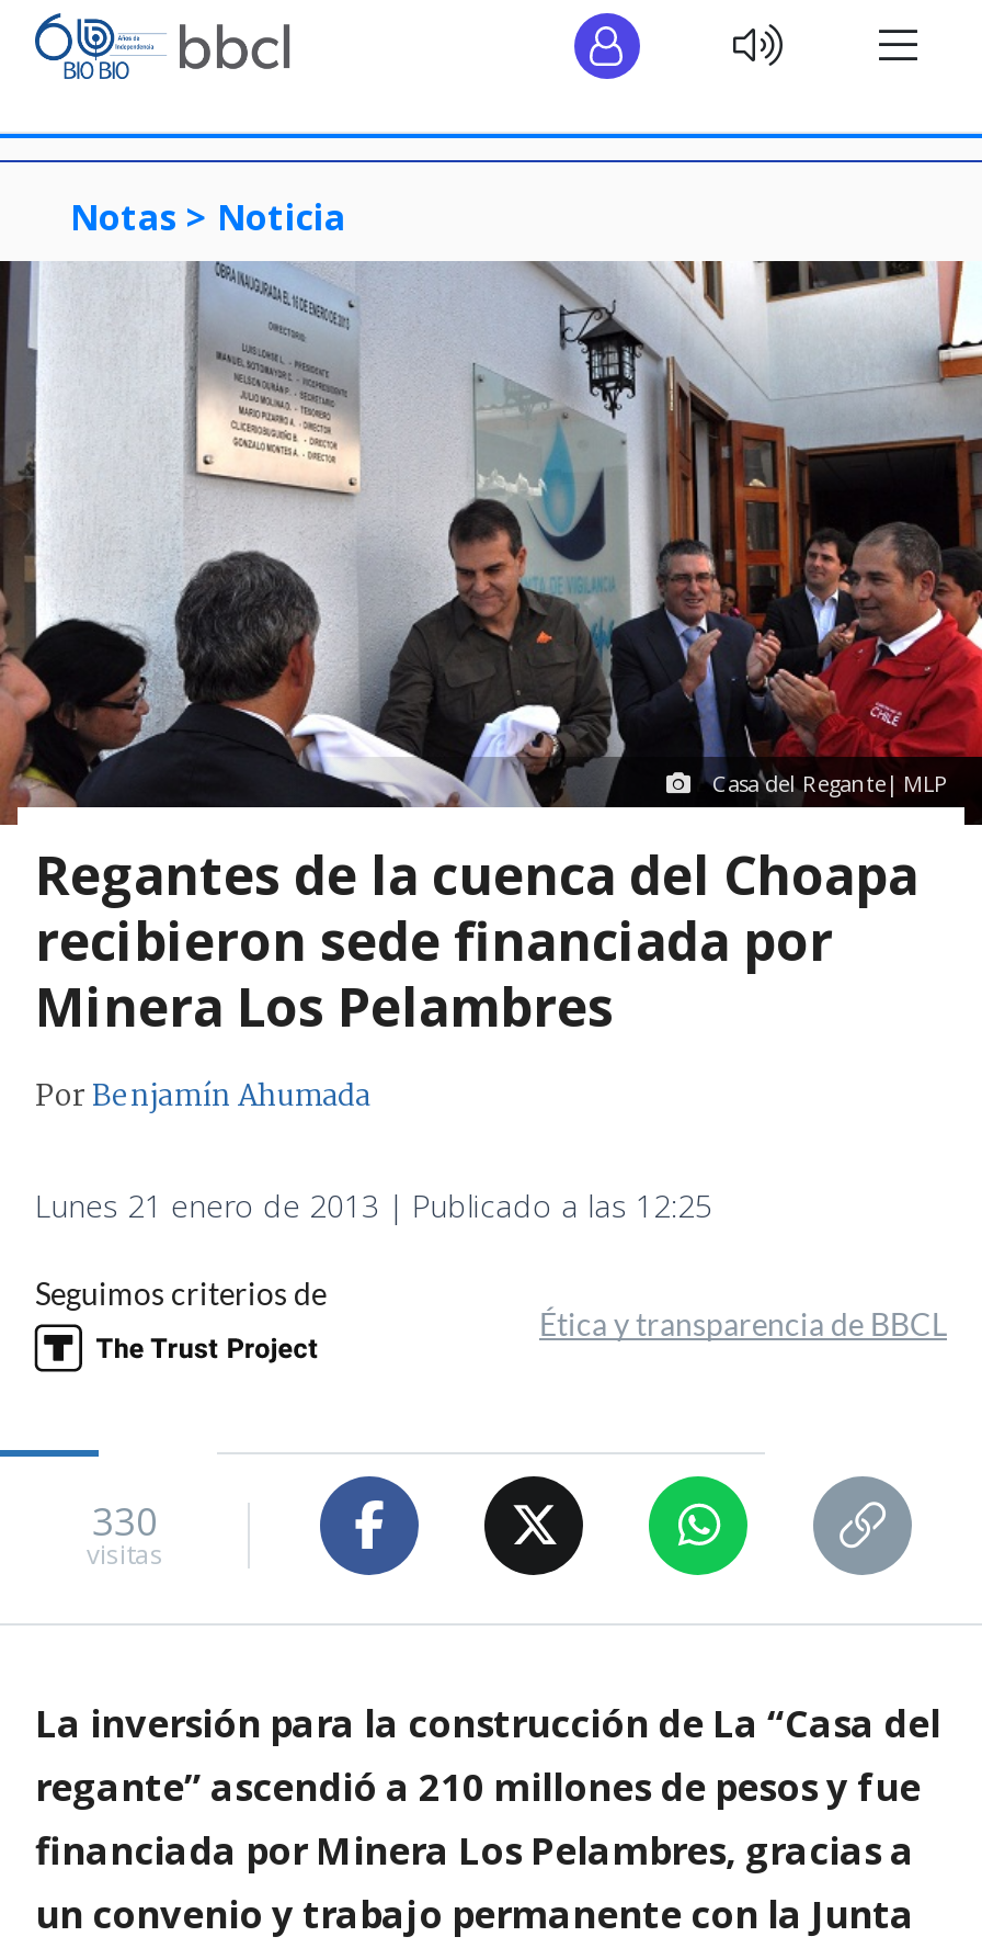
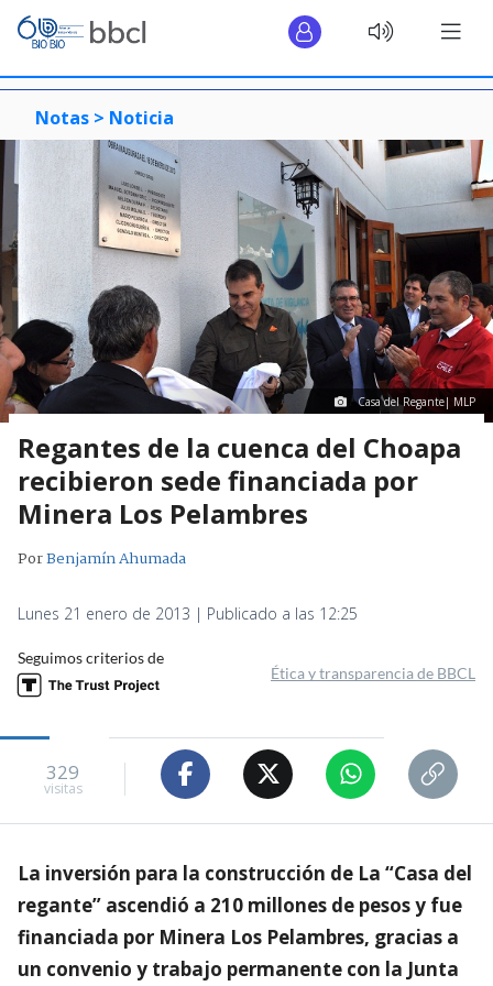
[92,1497,158,1547] 330 -> [46,760,79,785] 329

